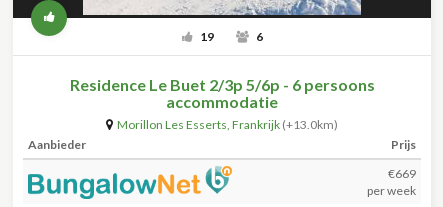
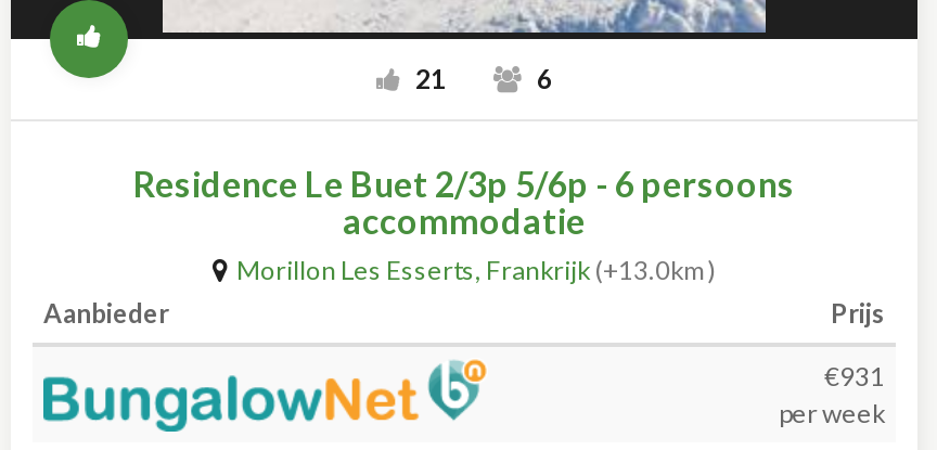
[197,29,213,44] 19 -> [411,63,446,95] 21
[388,166,416,181] €669 -> [824,360,885,393] €931

